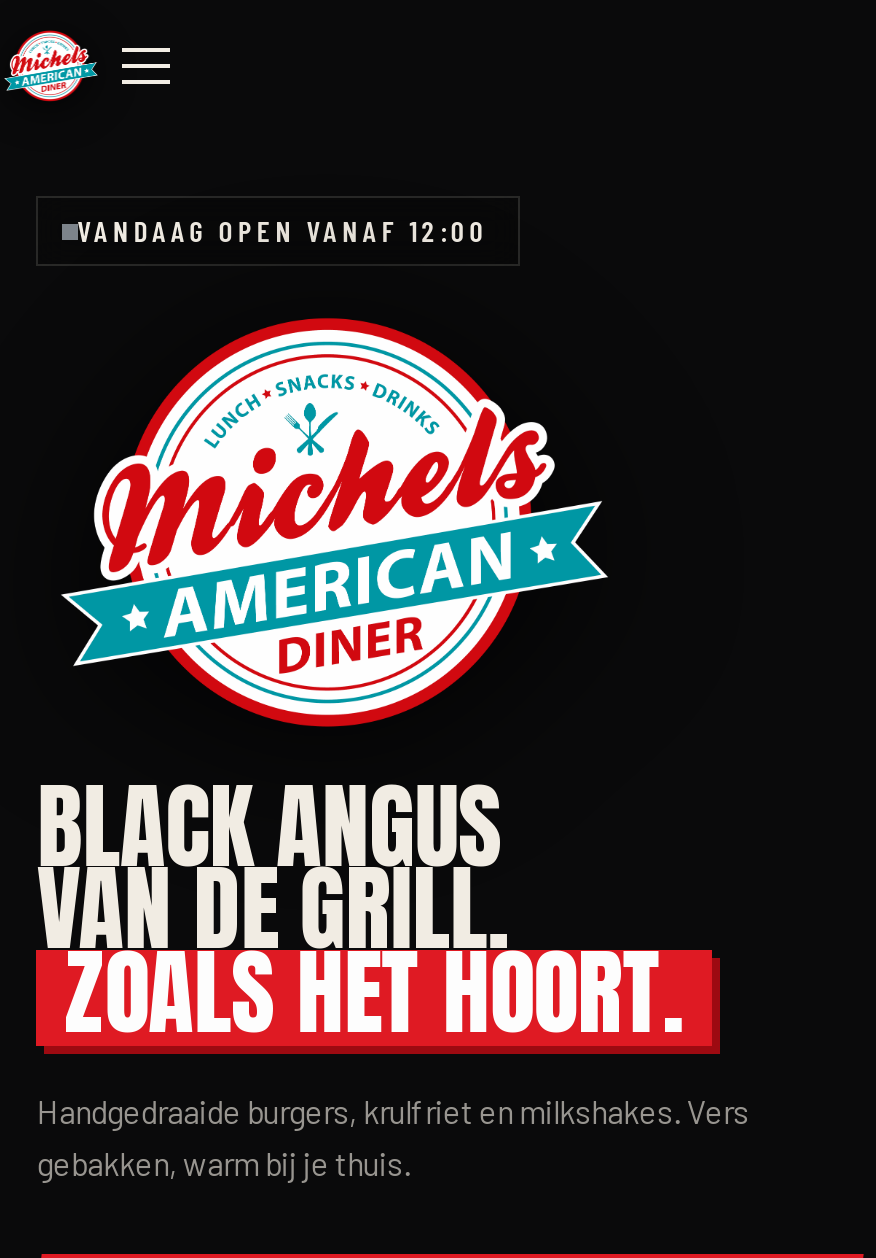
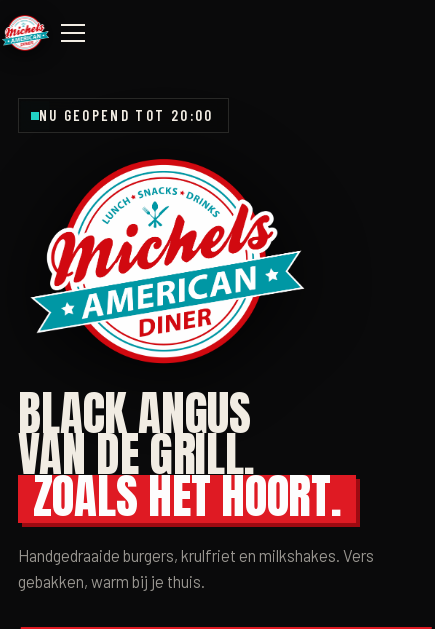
[77,212,488,248] VANDAAG OPEN VANAF 12:00 -> [39,106,214,124] NU GEOPEND TOT 20:00

